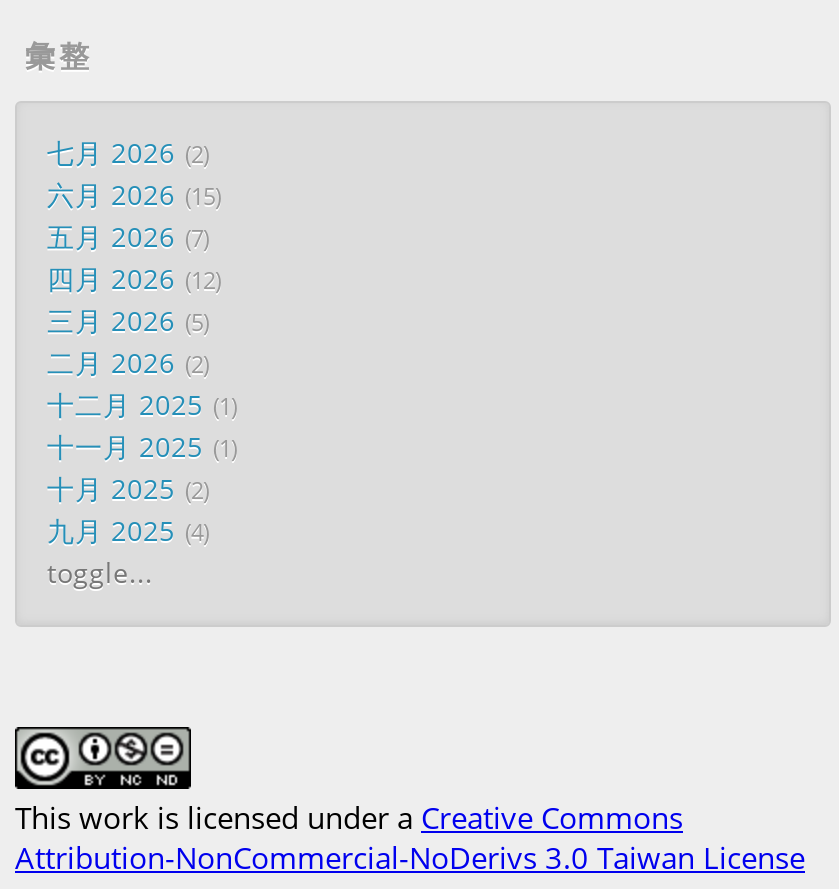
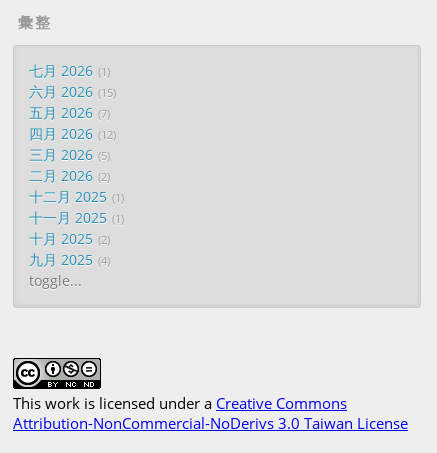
[47,135,203,171] 七月 2026 2 -> [29,62,107,80] 七月 2026 1

